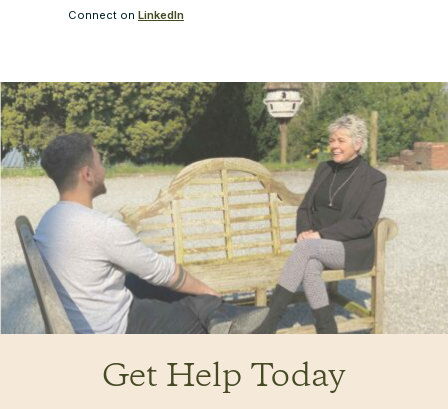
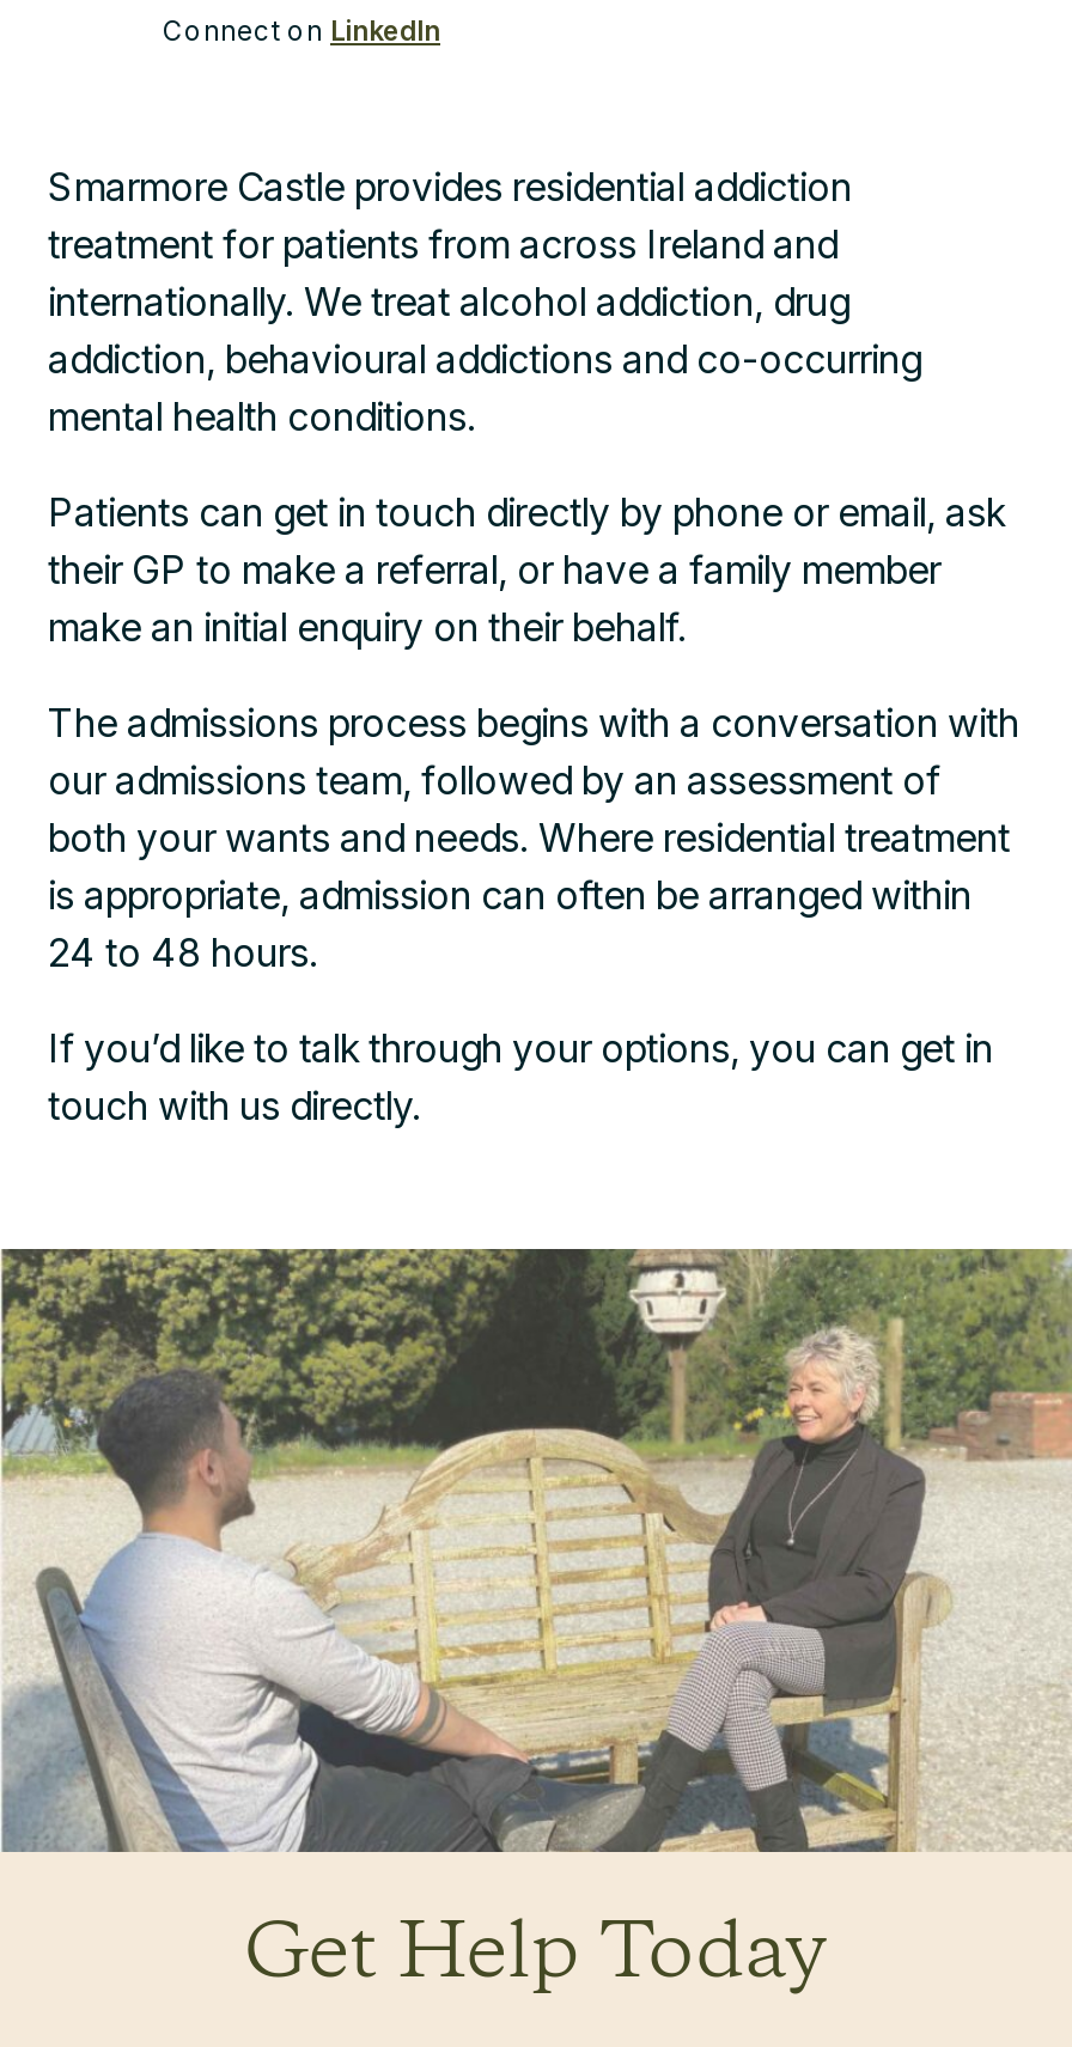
none -> [48,162,1019,1128] Smarmore Castle provides residential addiction | treatment for patients from across Ireland and | internationally. We treat alcohol addiction, drug | addiction, behavioural addictions and co-occurring | mental health conditions. | Patients can get in touch directly by phone or email, ask | their GP to make a referral, or have a family member | make an initial enquiry on their behalf. | The admissions process begins with a conversation with | our admissions team, followed by an assessment of | both your wants and needs. Where residential treatment | is appropriate, admission can often be arranged within | 24 to 48 hours. | If you’d like to talk through your options, you can get in | touch with us directly.

